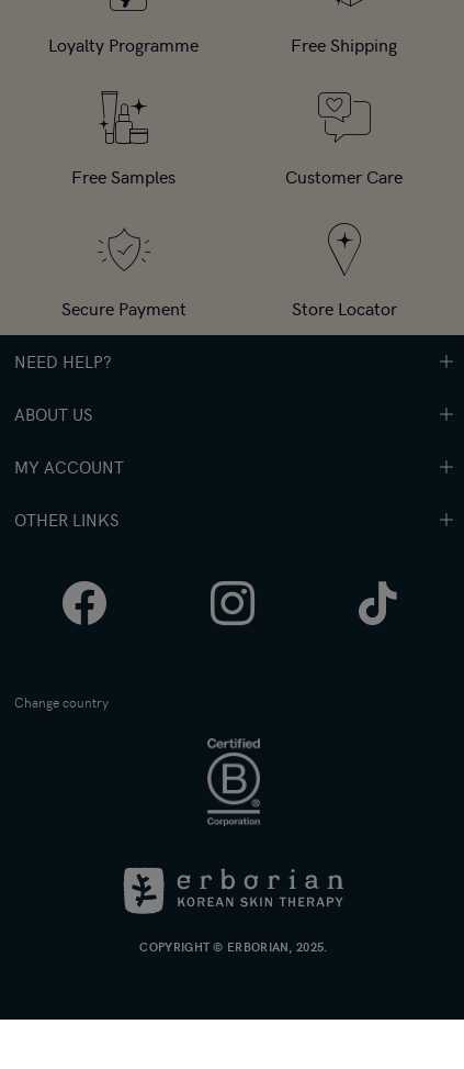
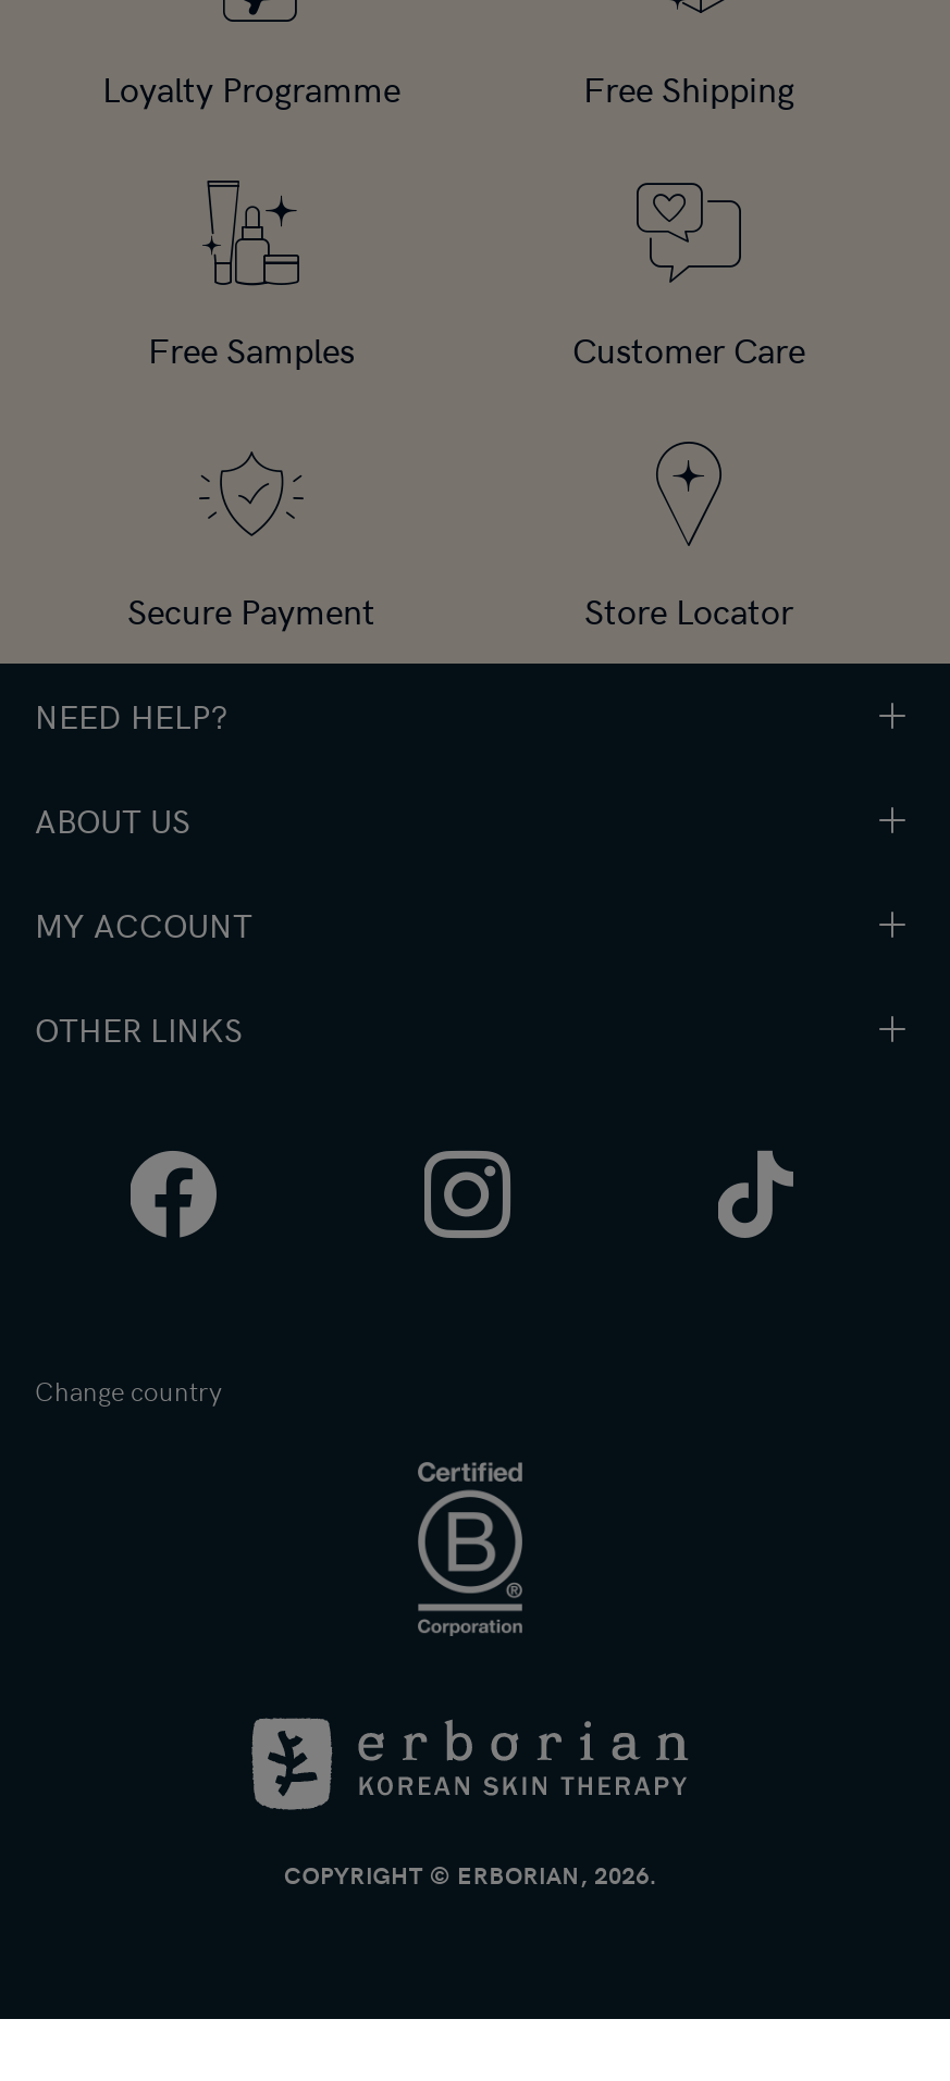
[140,938,327,954] COPYRIGHT © ERBORIAN, 2025. -> [284,1857,656,1890] COPYRIGHT © ERBORIAN, 2026.

